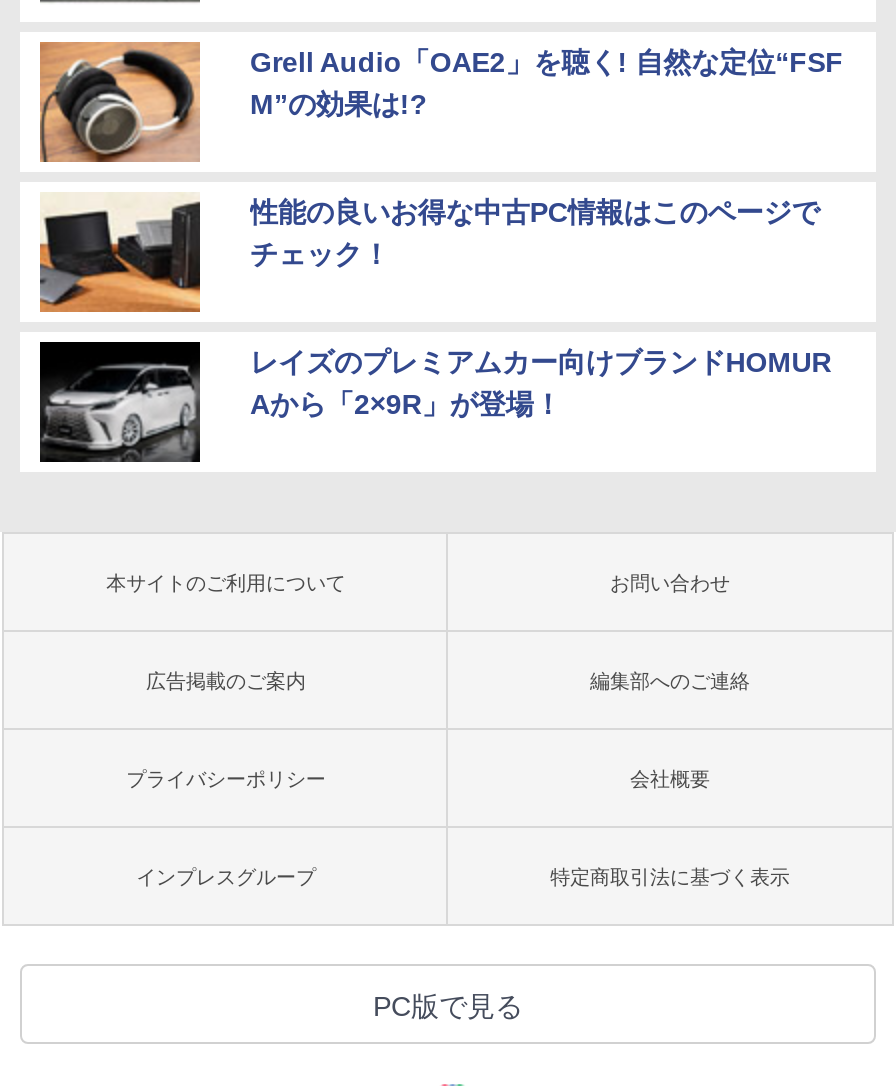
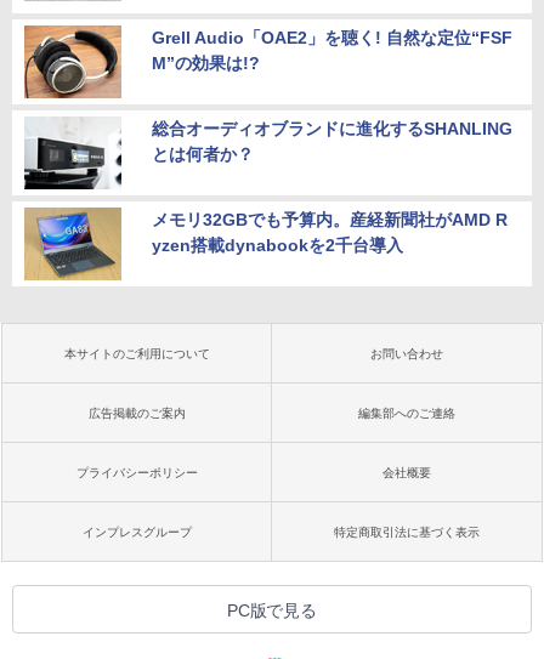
[38,195,819,314] [image] | 性能の良いお得な中古PC情報はこのページで | チェック！ -> [23,119,512,191] [image] | 総合オーディオブランドに進化するSHANLING | とは何者か？
[38,340,831,464] [image] | レイズのプレミアムカー向けブランドHOMUR | Aから「2×9R」が登場！ -> [23,206,507,282] [image] | メモリ32GBでも予算内。産経新聞社がAMD R | yzen搭載dynabookを2千台導入

